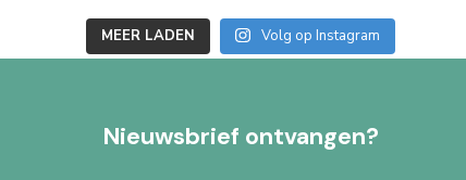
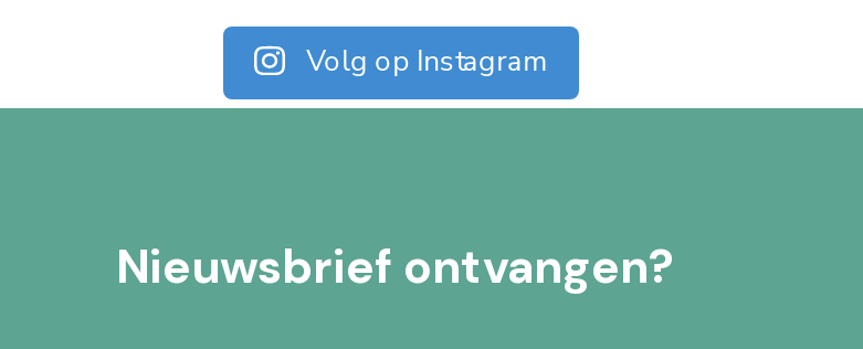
[102,26,195,46] MEER LADEN -> none

